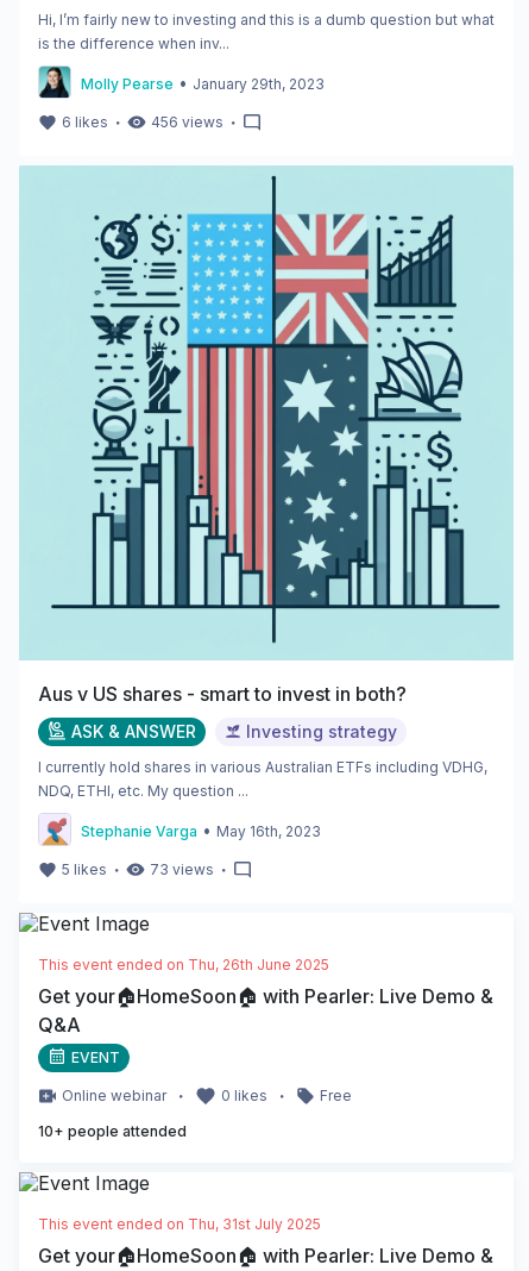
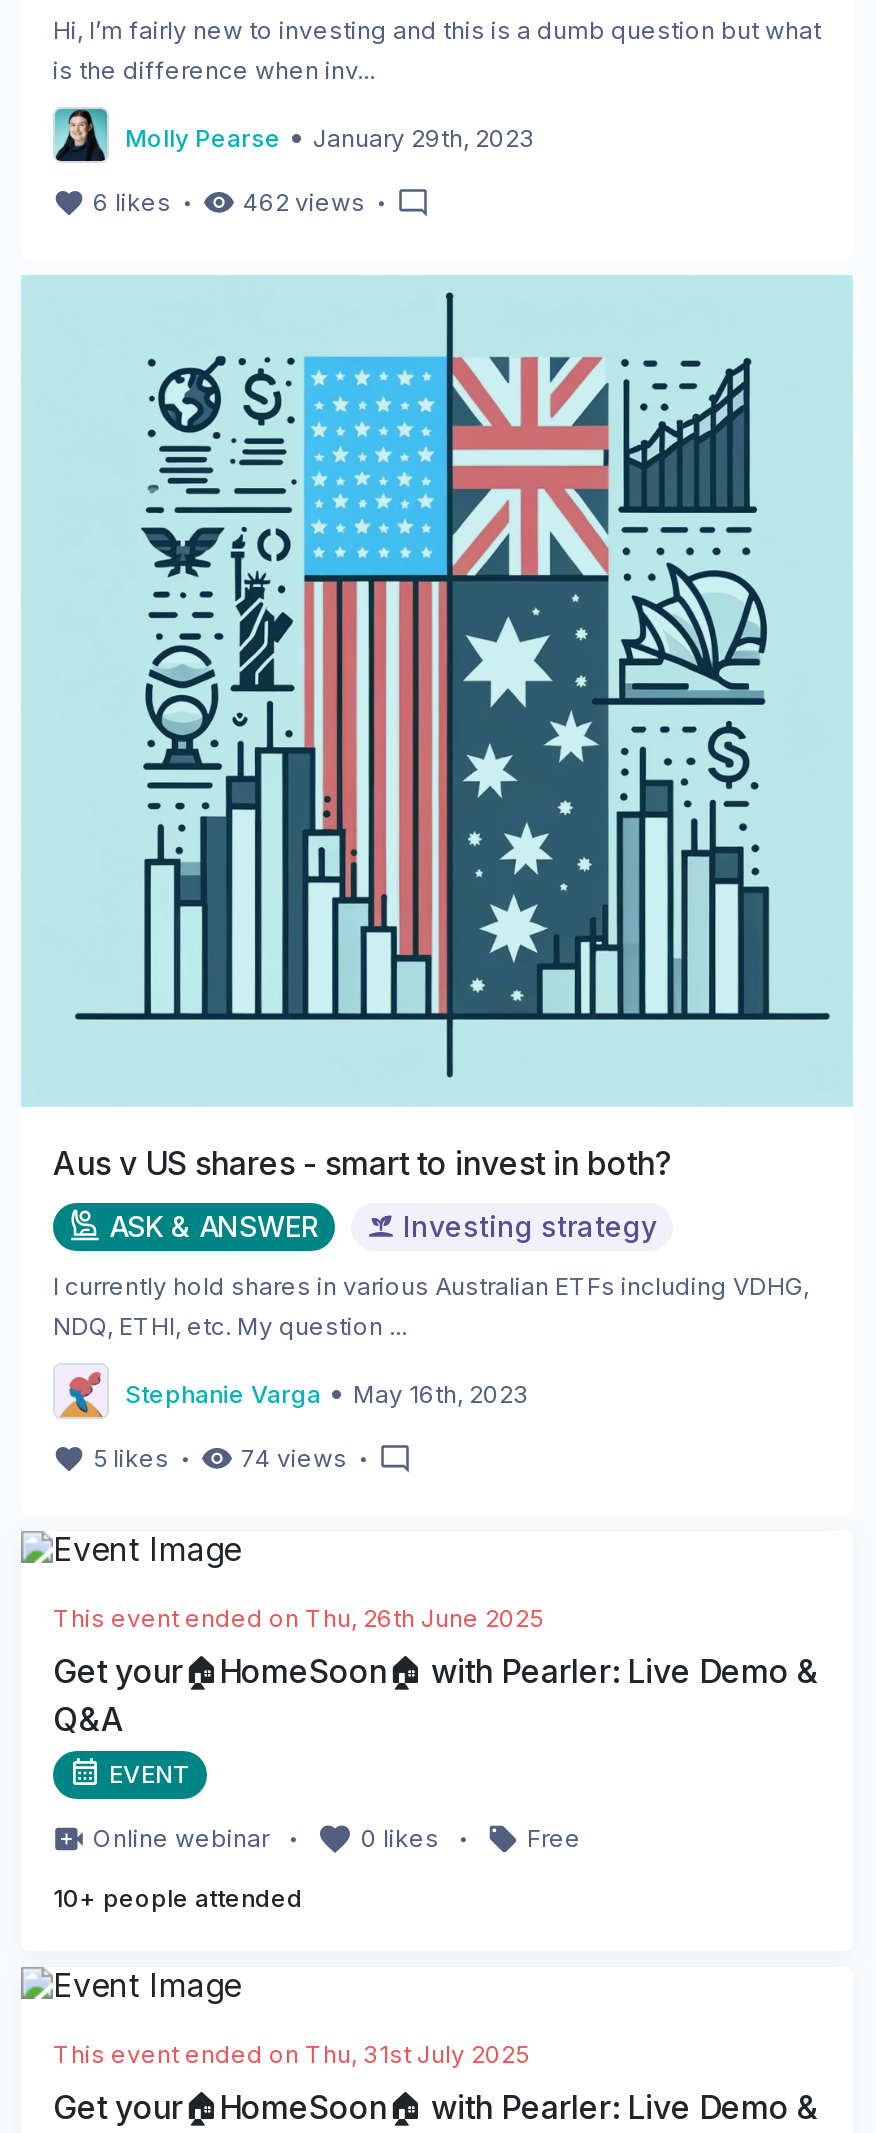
[62,111,243,134] 6 likes・ 456 views・ -> [93,183,397,223] 6 likes・ 462 views・
[150,858,233,882] 73 views・ -> [241,1439,379,1479] 74 views・

